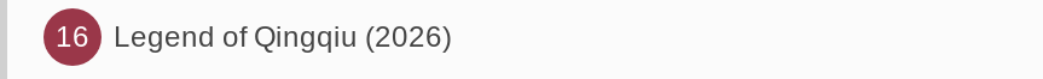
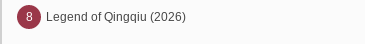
[56,20,452,54] 16 Legend of Qingqiu (2026) -> [25,10,186,24] 8 Legend of Qingqiu (2026)

